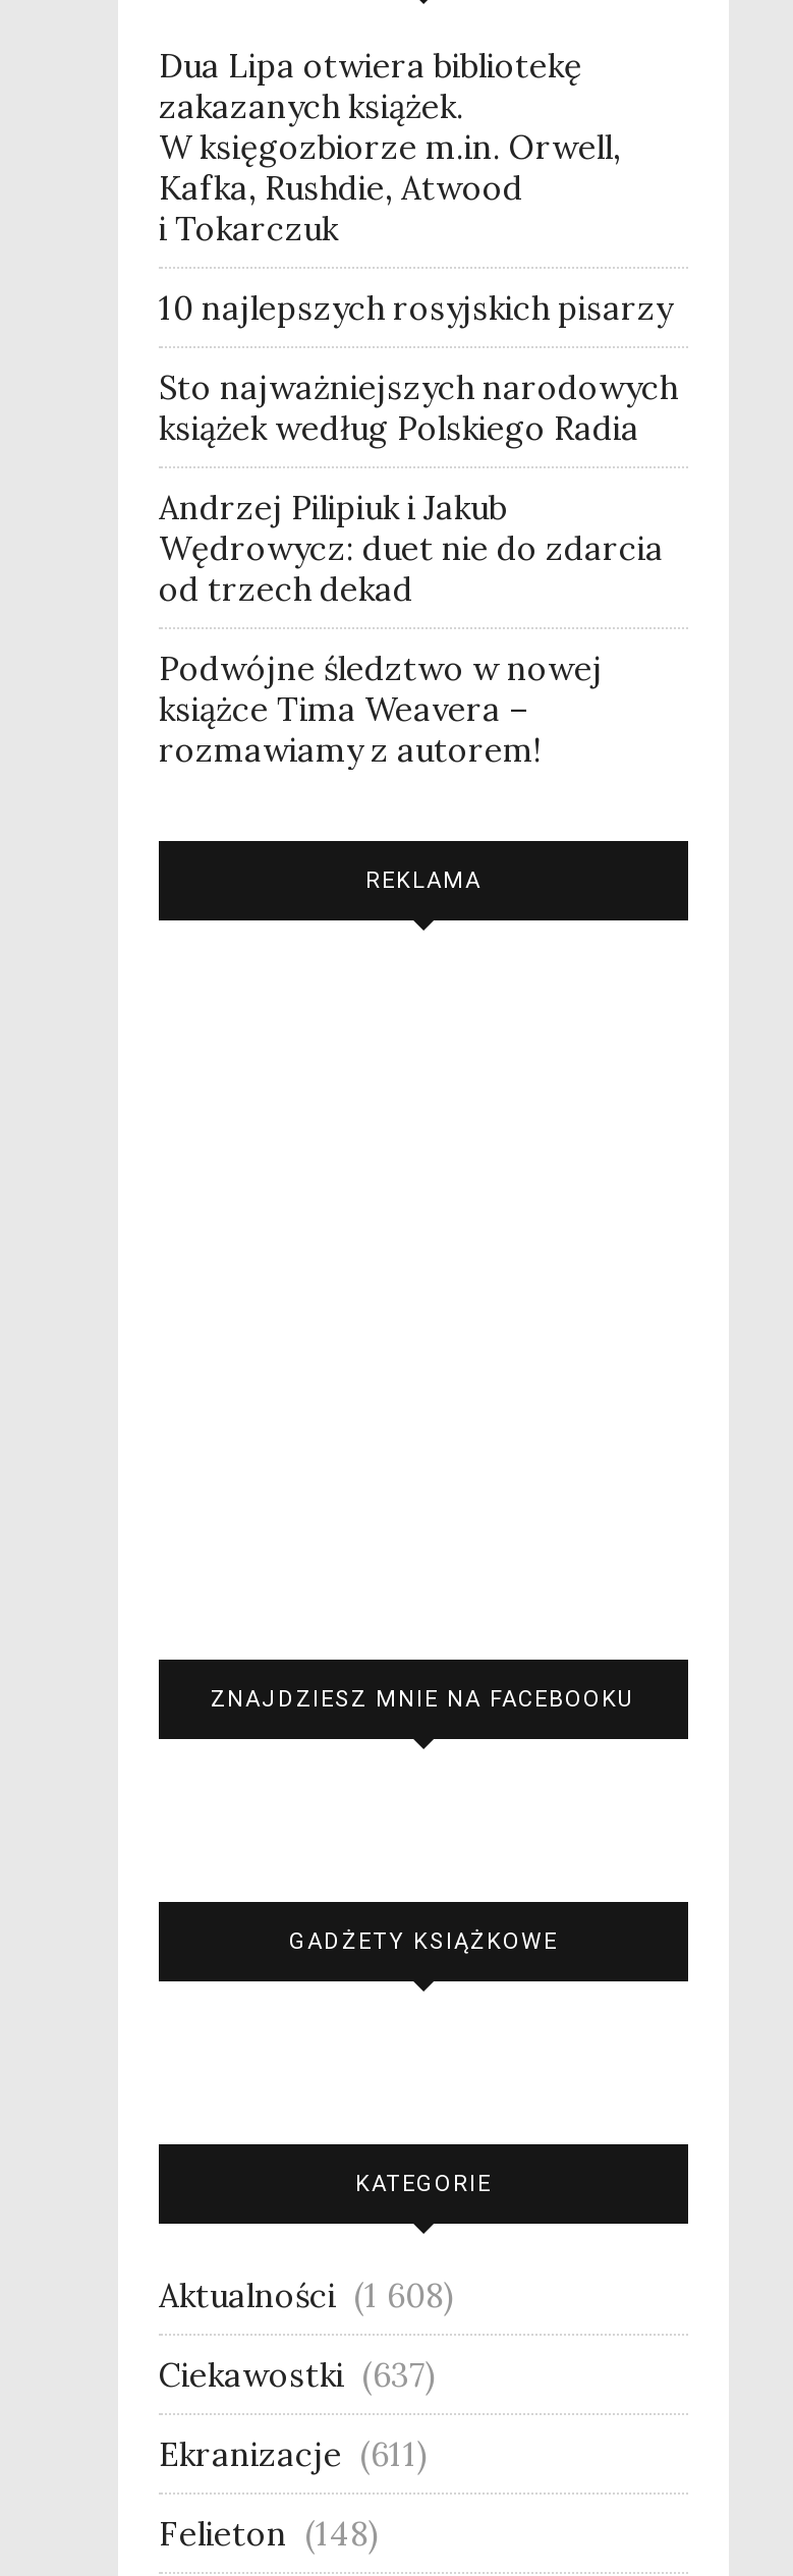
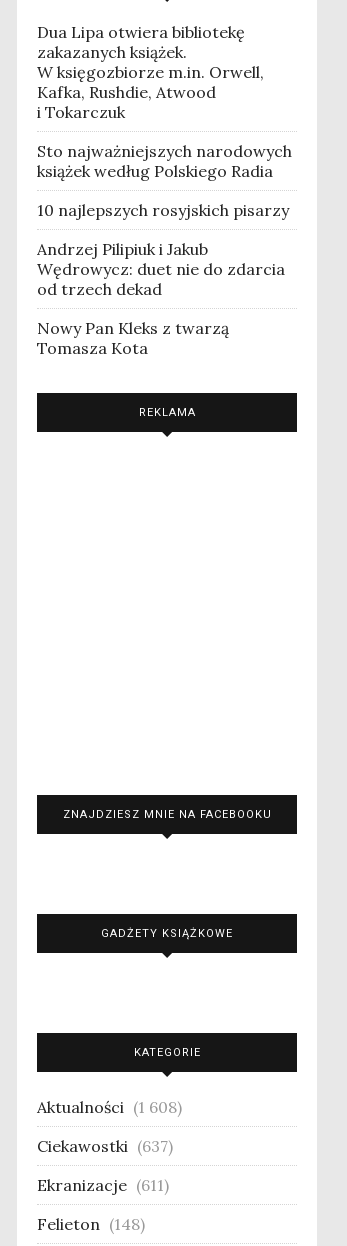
moved [159,287,672,327] -> [37,200,289,220]: 10 najlepszych rosyjskich pisarzy
moved [159,366,678,448] -> [37,141,292,181]: Sto najważniejszych narodowych | książek według Polskiego Radia
[159,647,603,769] Podwójne śledztwo w nowej | książce Tima Weavera – | rozmawiamy z autorem! -> [37,318,229,358] Nowy Pan Kleks z twarzą | Tomasza Kota

